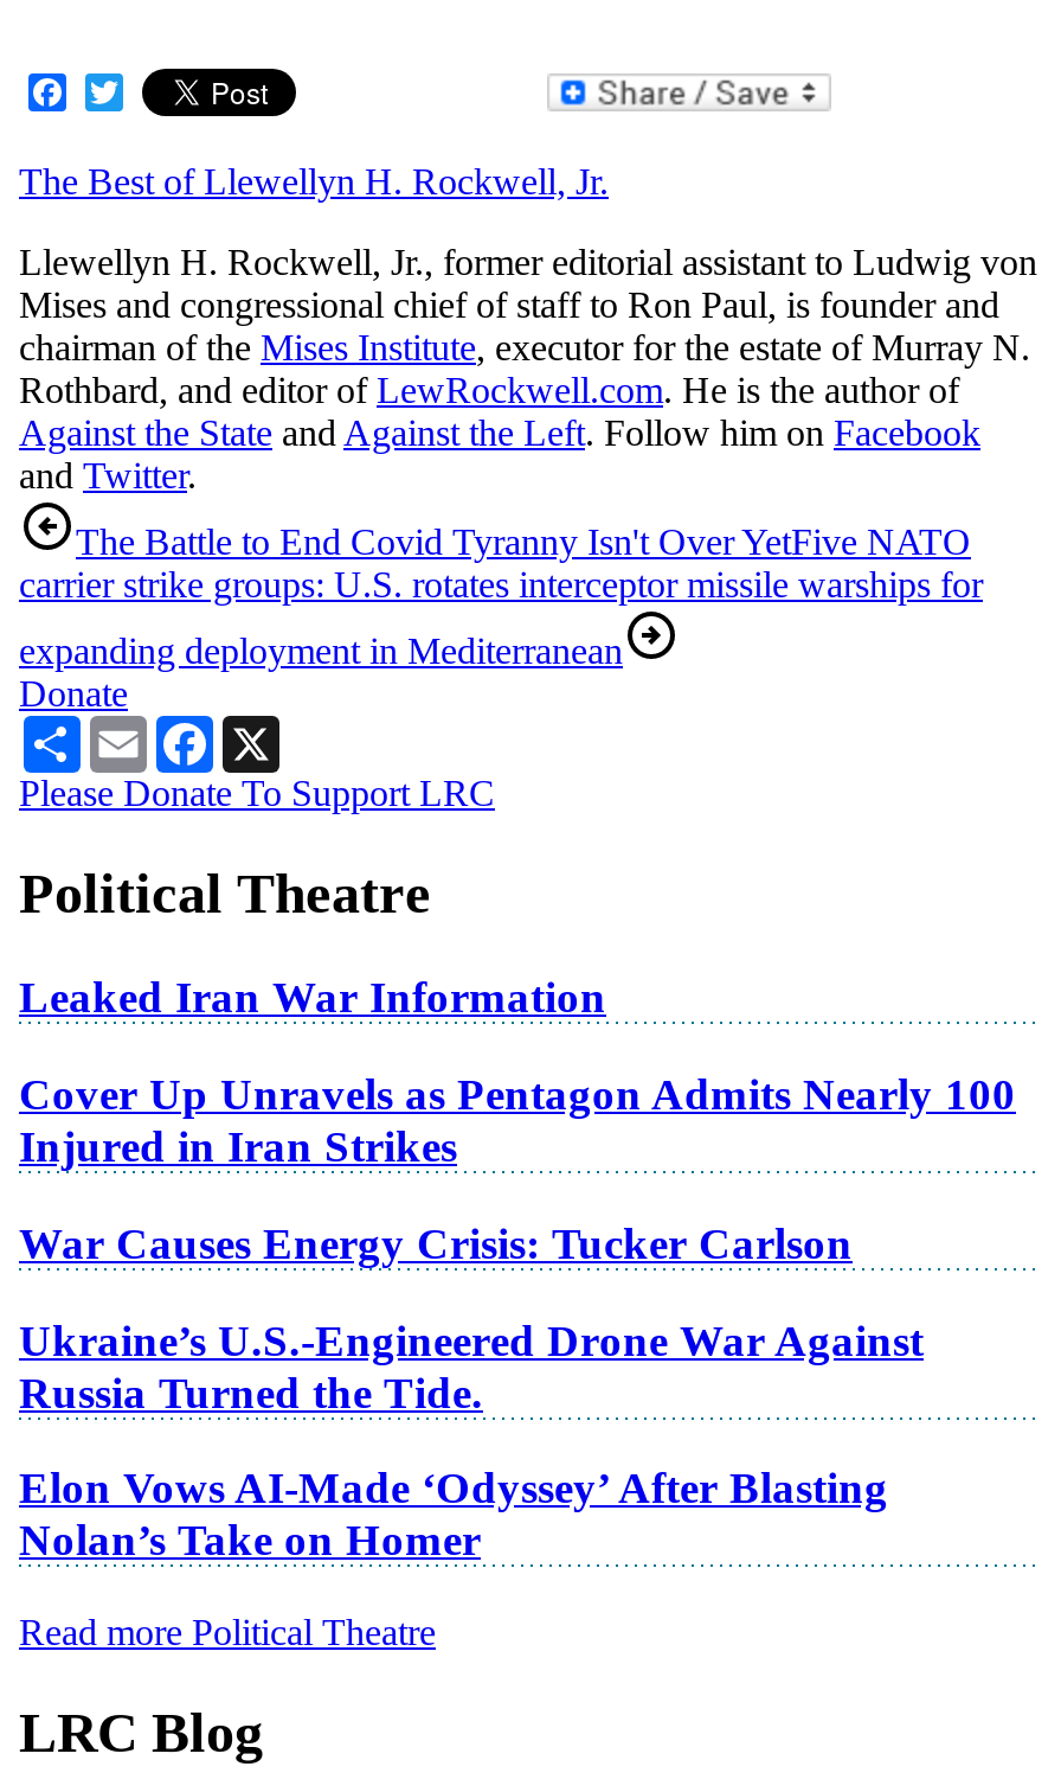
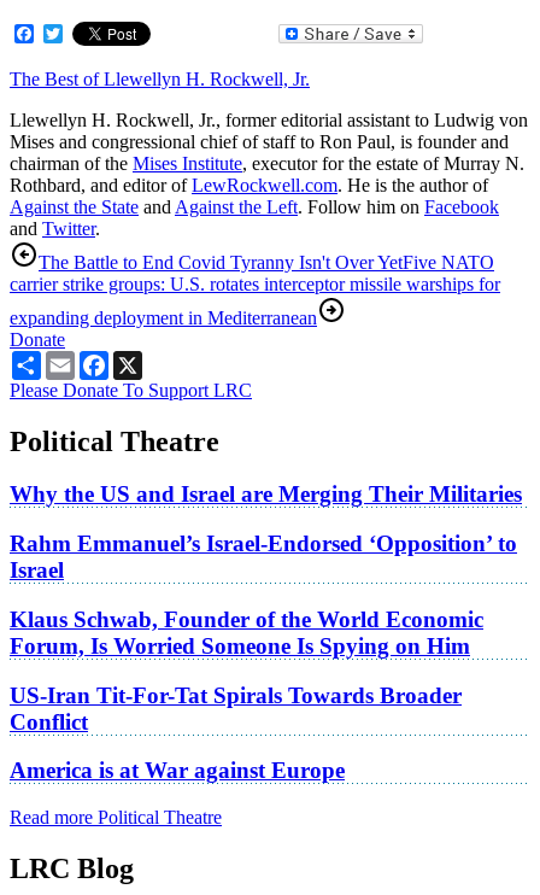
[19,973,606,1023] Leaked Iran War Information -> [10,482,522,507] Why the US and Israel are Merging Their Militaries
[19,1070,1016,1171] Cover Up Unravels as Pentagon Admits Nearly 100 | Injured in Iran Strikes -> [10,531,517,583] Rahm Emmanuel’s Israel-Endorsed ‘Opposition’ to | Israel
[19,1218,853,1268] War Causes Energy Crisis: Tucker Carlson -> [10,607,483,658] Klaus Schwab, Founder of the World Economic | Forum, Is Worried Someone Is Spying on Him
[19,1315,924,1417] Ukraine’s U.S.-Engineered Drone War Against | Russia Turned the Tide. -> [10,682,462,734] US-Iran Tit-For-Tat Spirals Towards Broader | Conflict
[19,1463,888,1565] Elon Vows AI-Made ‘Odyssey’ After Blasting | Nolan’s Take on Homer -> [10,758,345,783] America is at War against Europe

